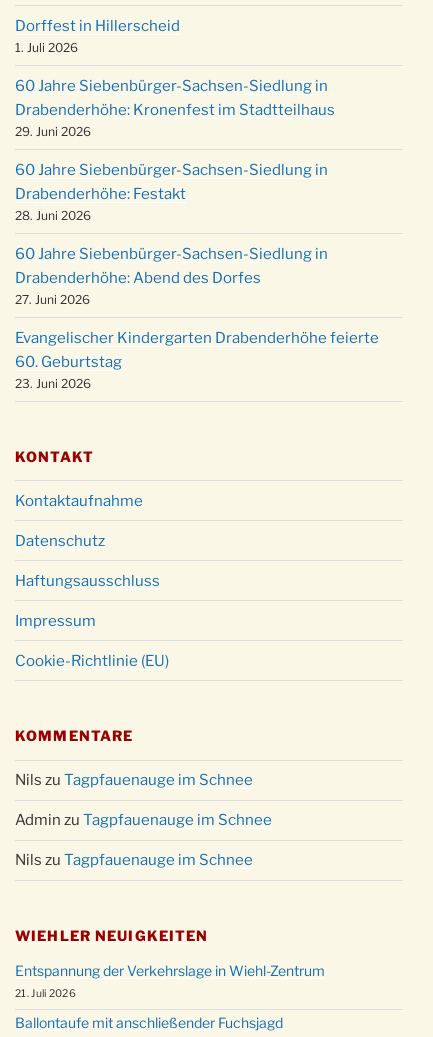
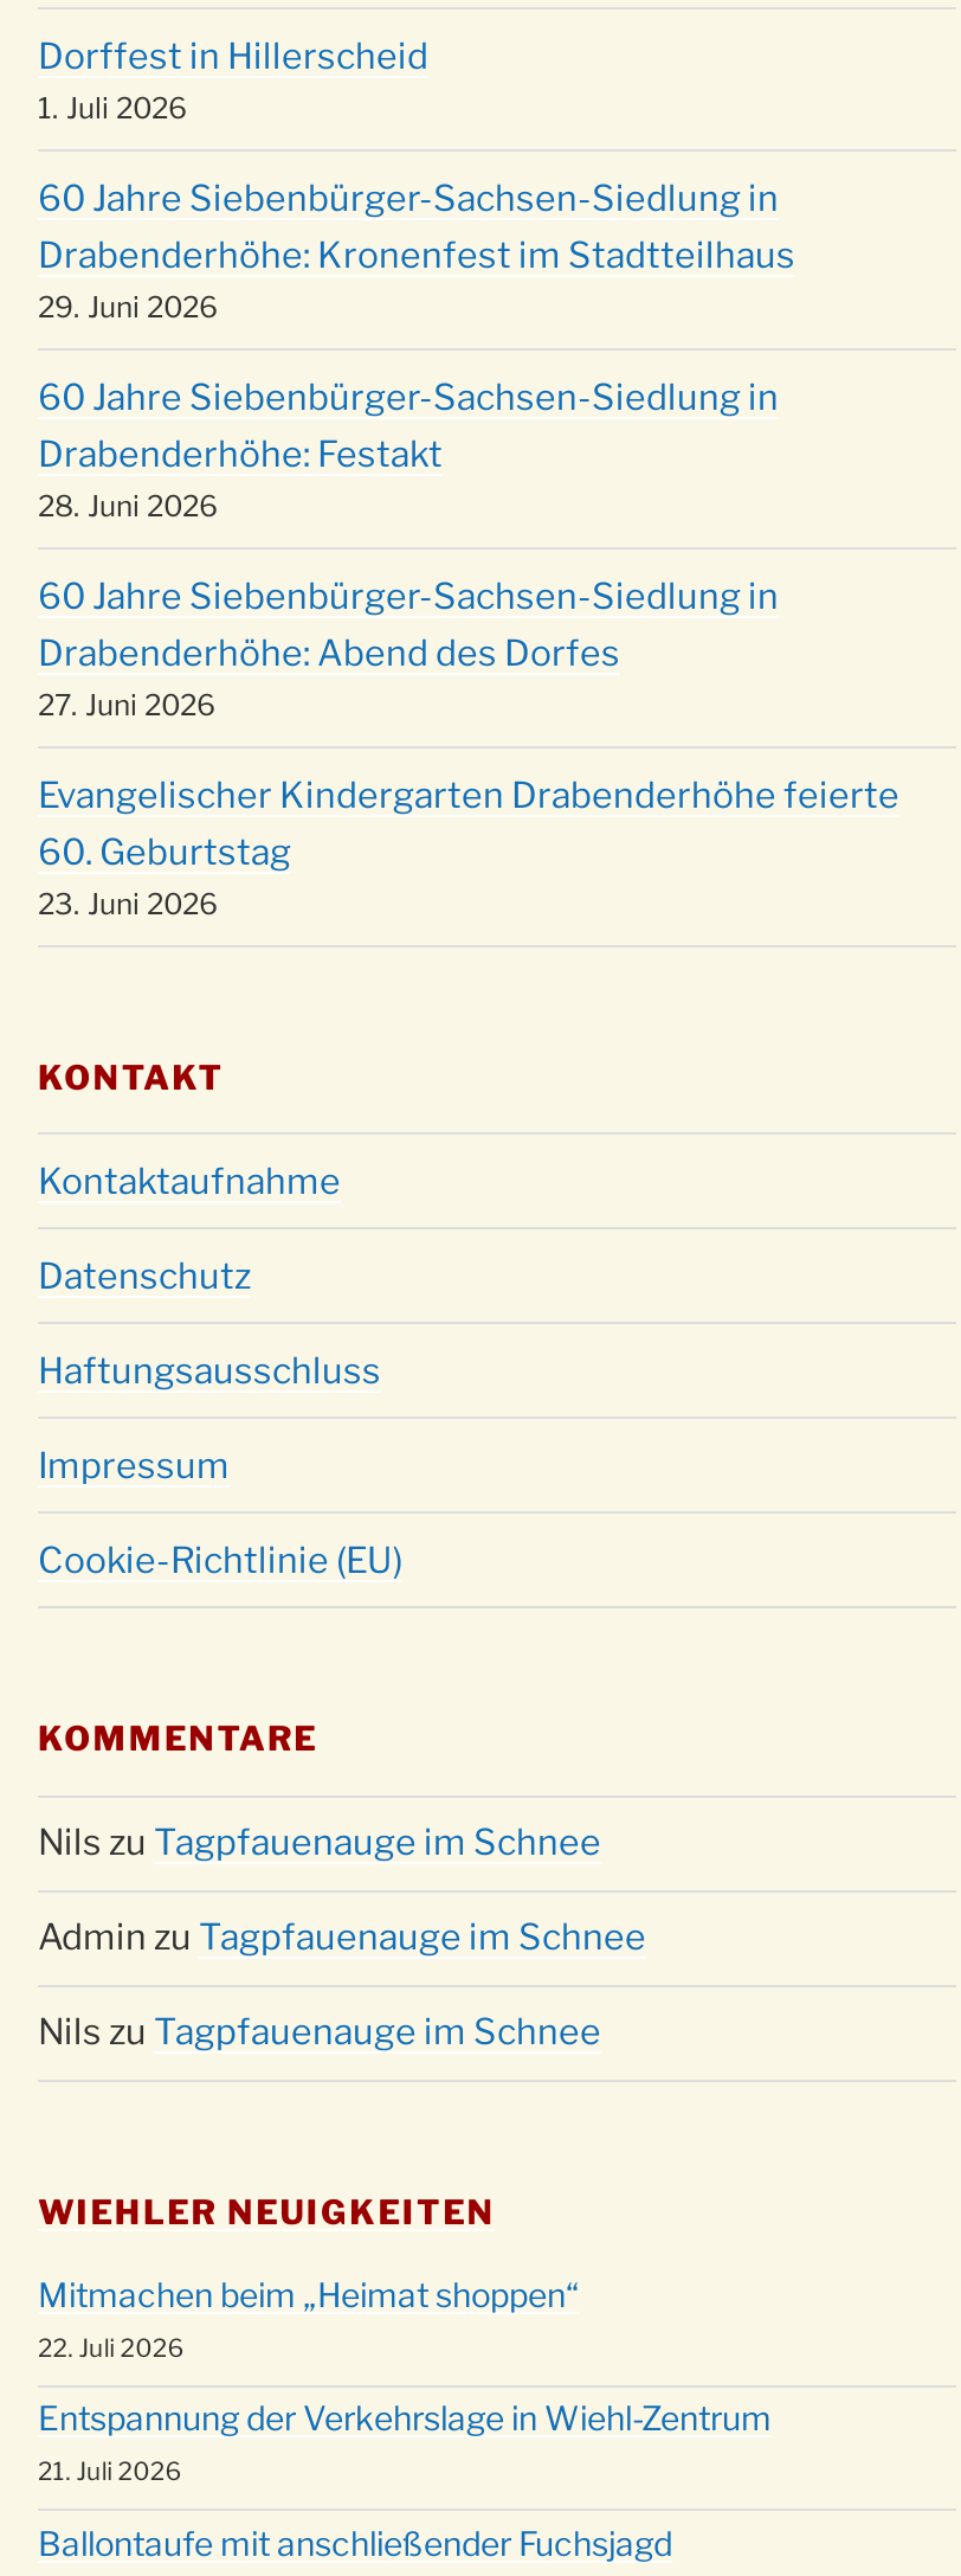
none -> [38,2273,580,2364] Mitmachen beim „Heimat shoppen“ | 22. Juli 2026

